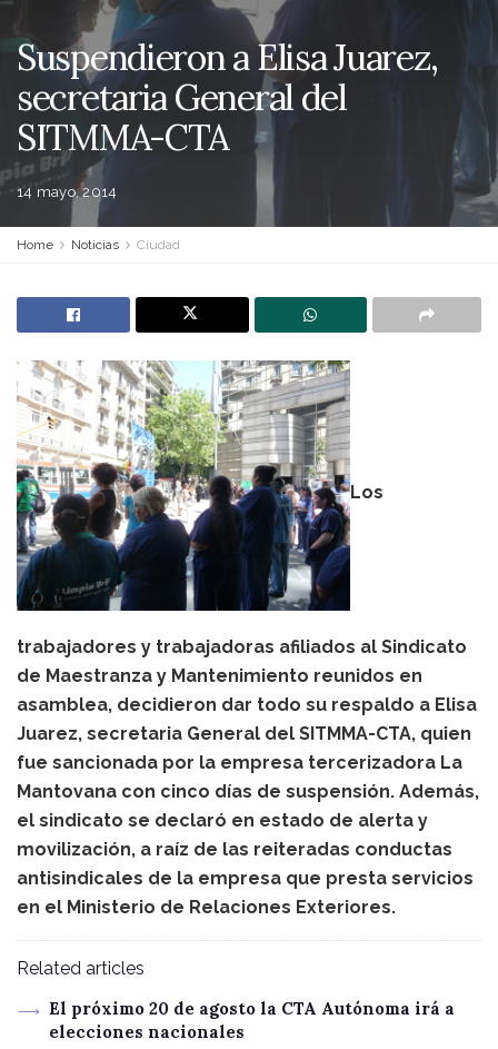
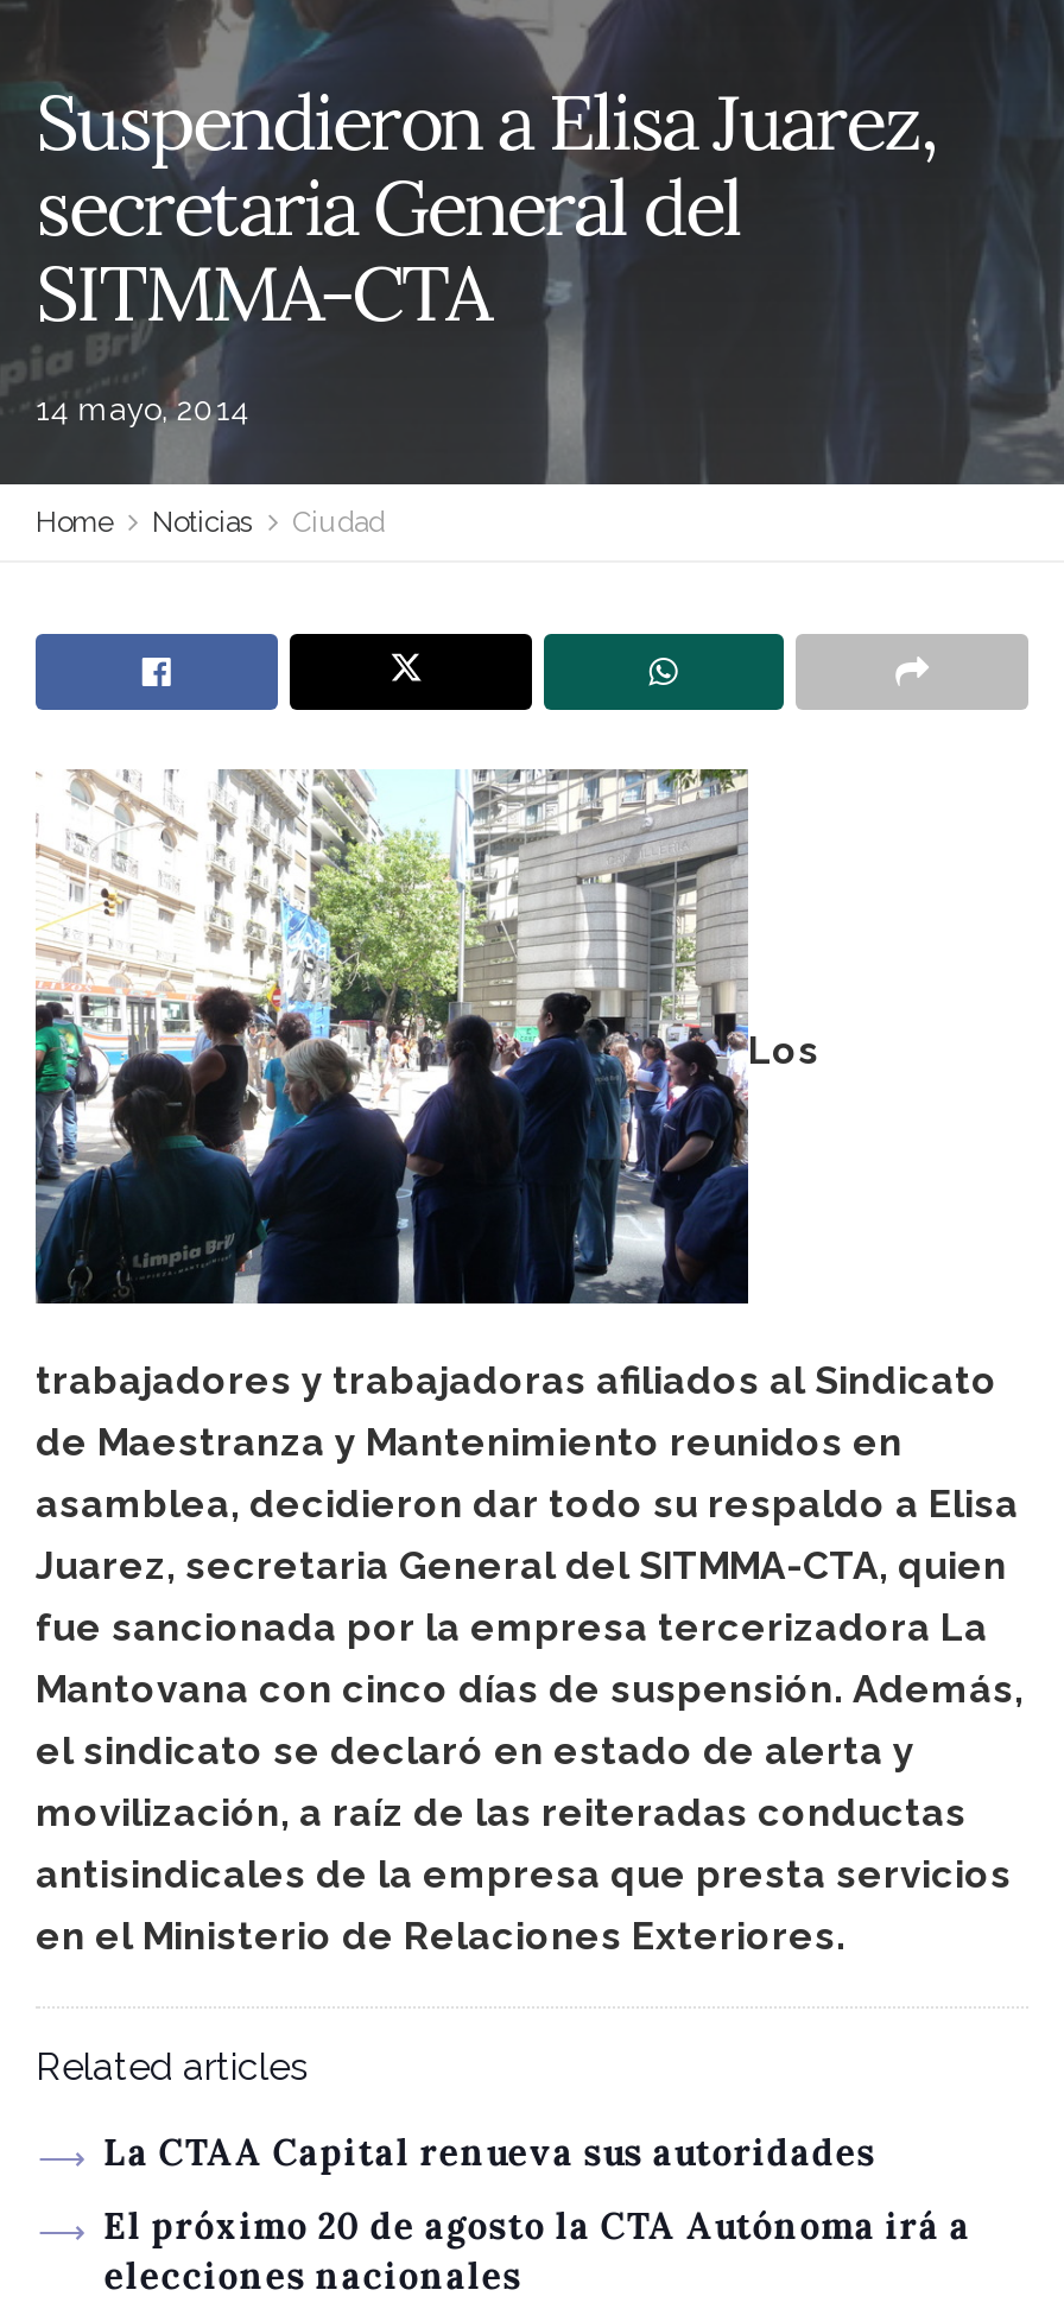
none -> [104,2130,876,2175] La CTAA Capital renueva sus autoridades

